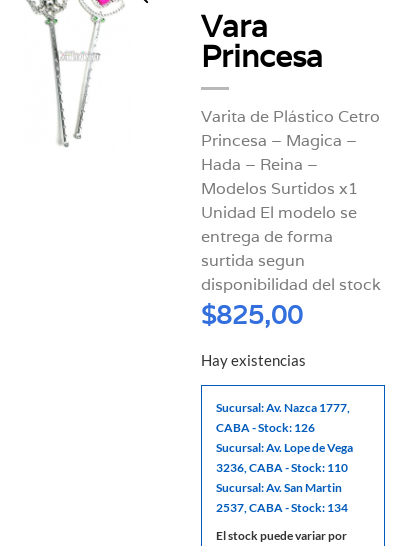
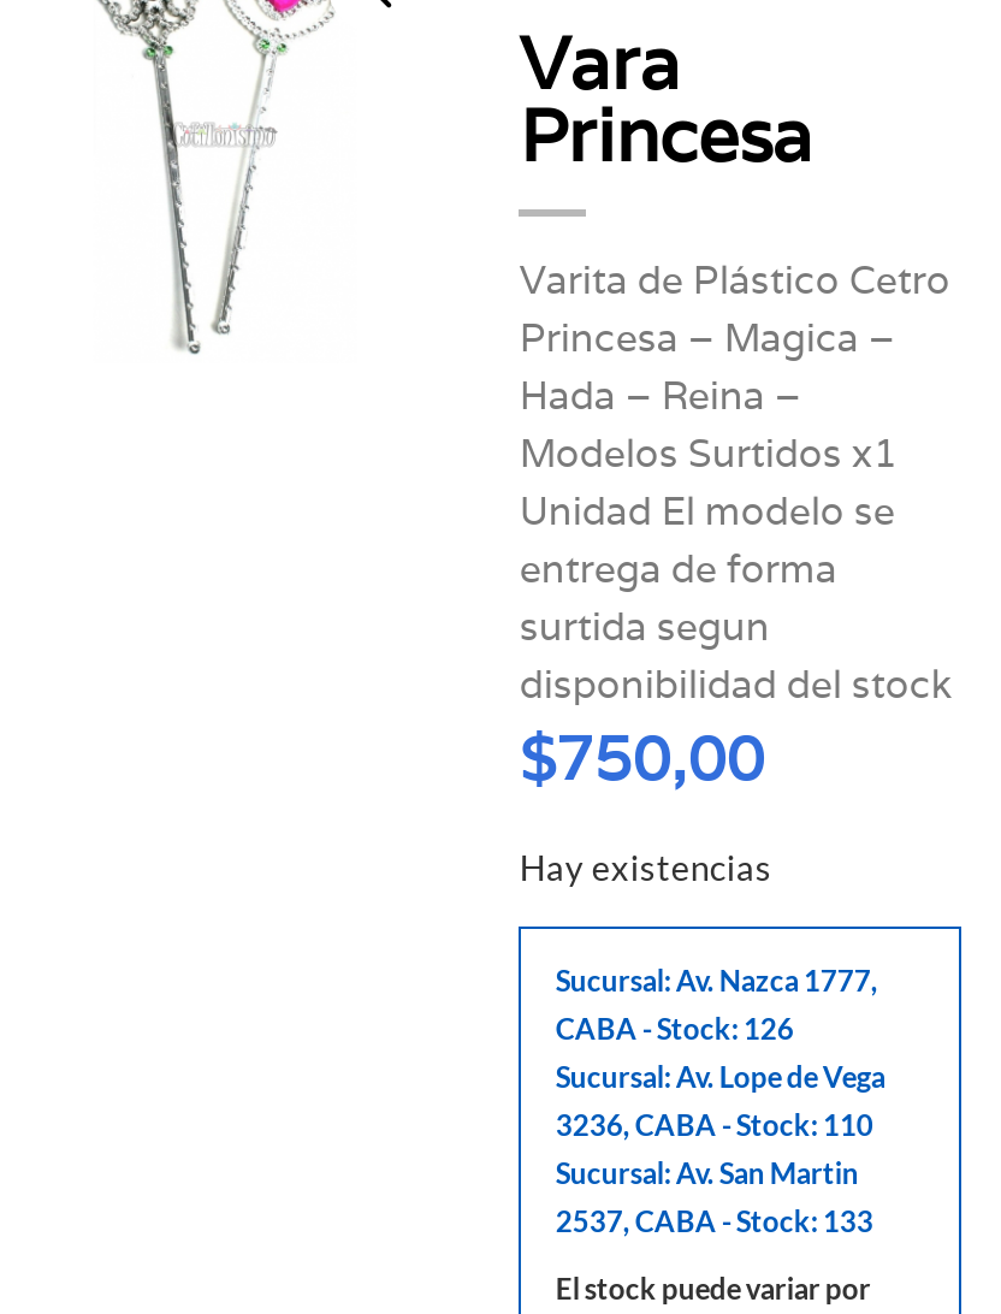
[201,299,303,331] $825,00 -> [519,720,765,797] $750,00
[216,500,348,515] 2537, CABA - Stock: 134 -> [555,1203,873,1239] 2537, CABA - Stock: 133

